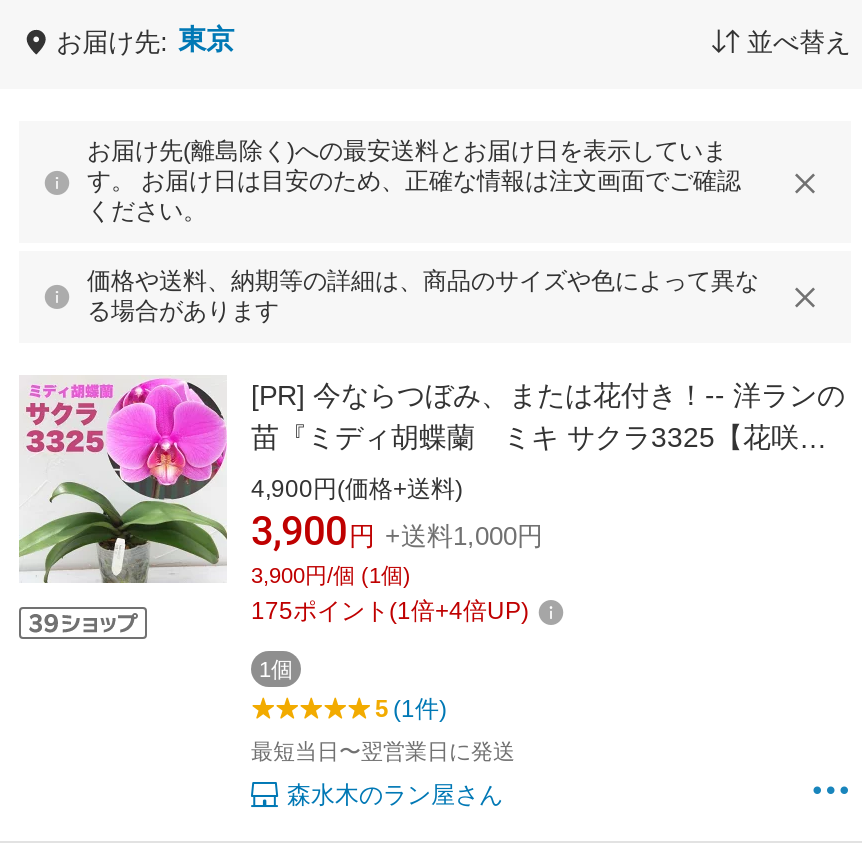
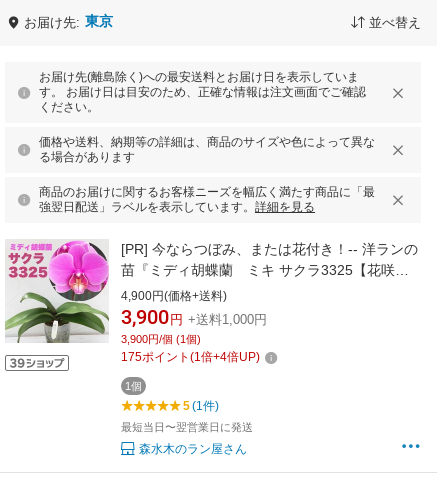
none -> [39,185,375,214] 商品のお届けに関するお客様ニーズを幅広く満たす商品に「最 | 強翌日配送」ラベルを表示しています。詳細を見る

